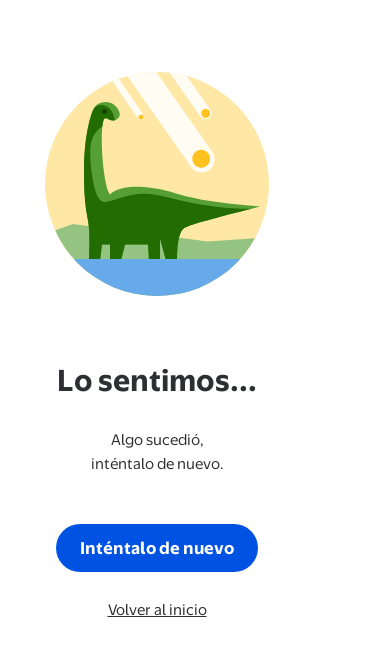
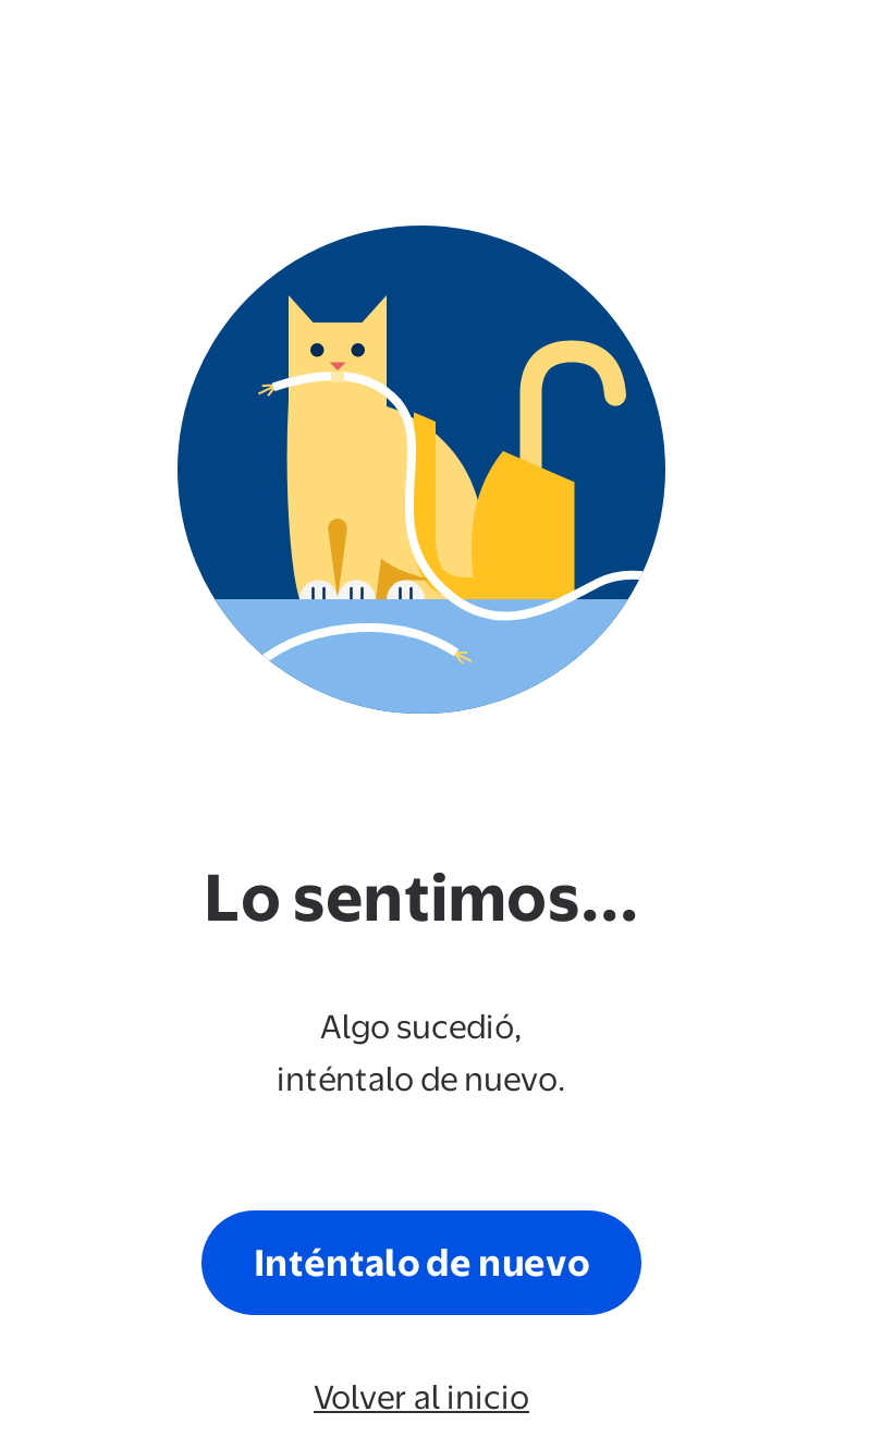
[45,72,269,273] [image] -> [175,223,668,666] [image]

